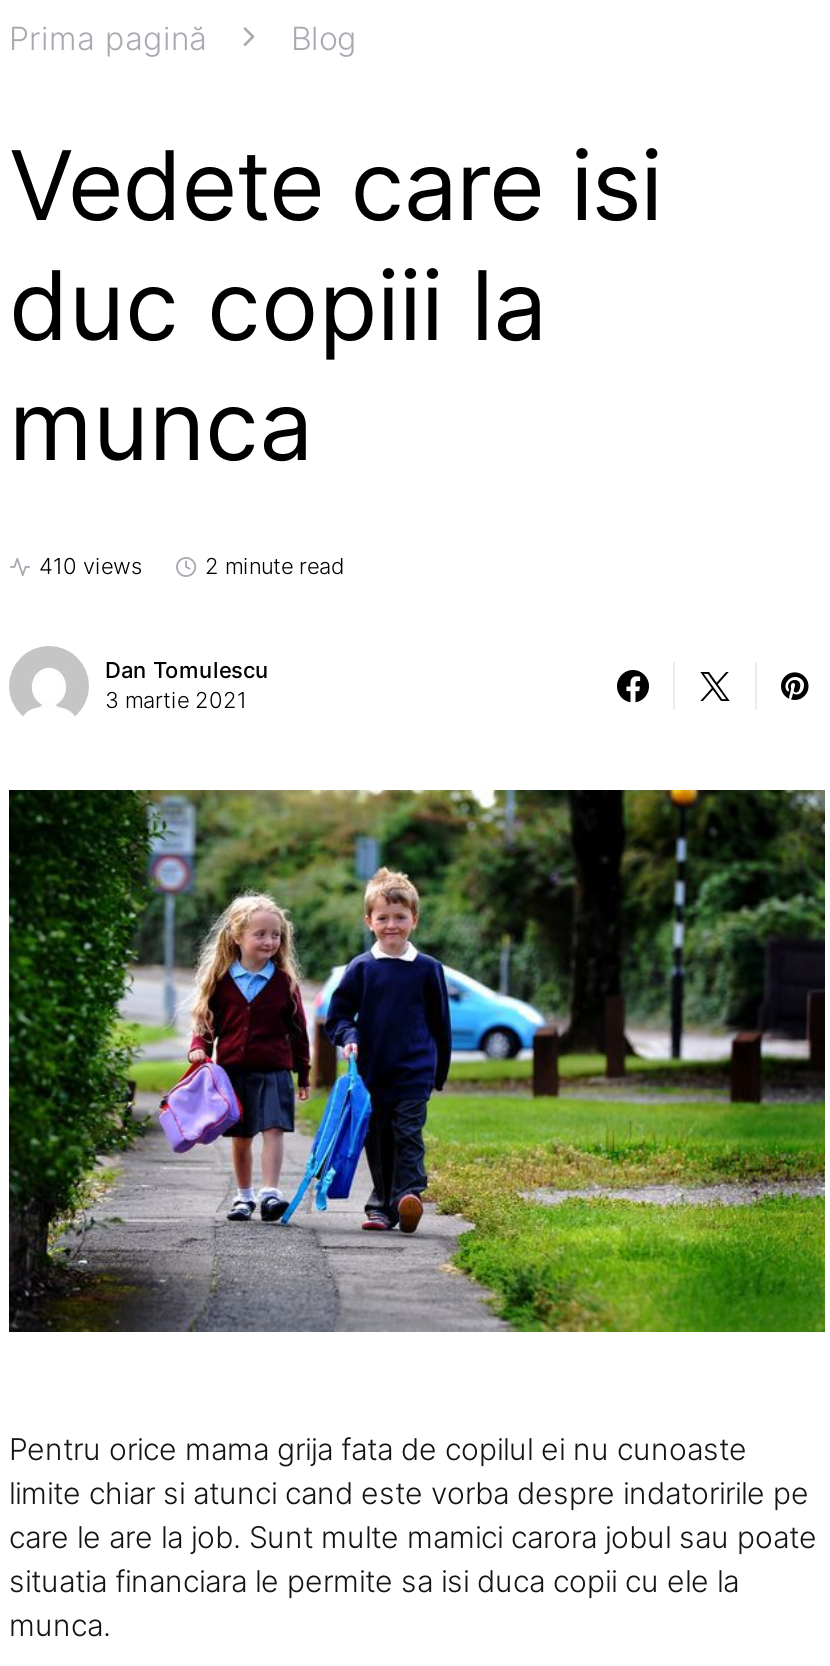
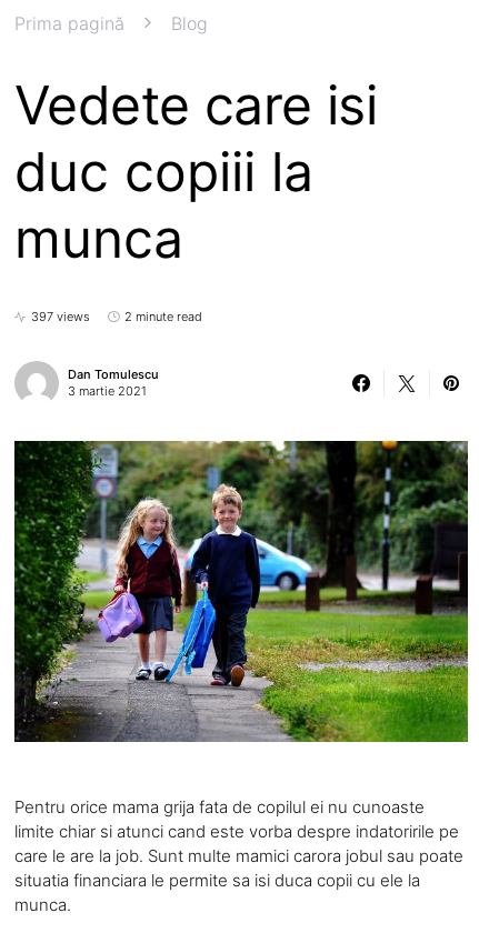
[39,552,143,580] 410 views -> [31,309,90,324] 397 views

